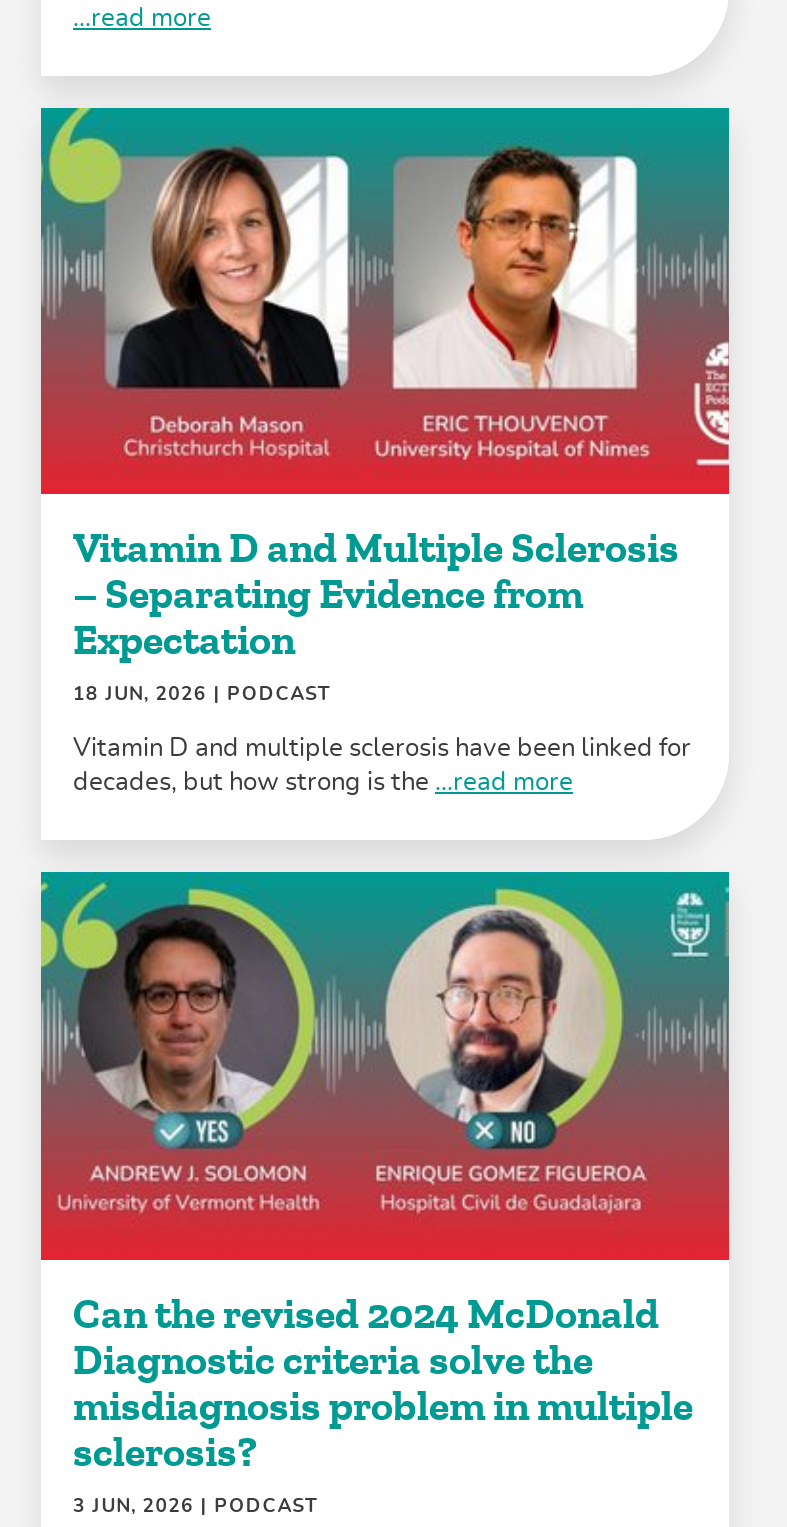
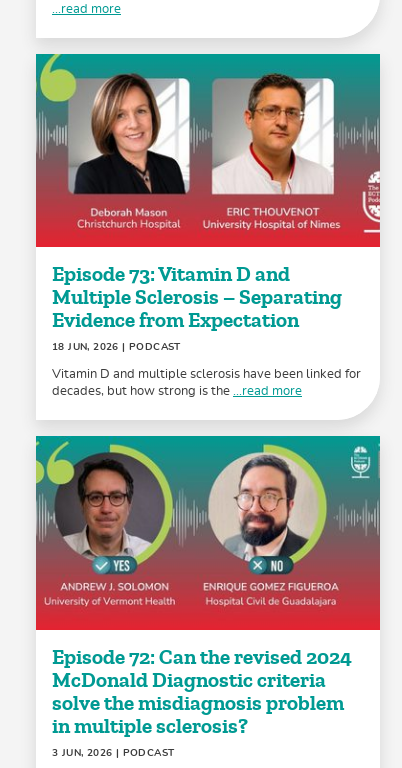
[73,524,679,666] Vitamin D and Multiple Sclerosis | – Separating Evidence from | Expectation -> [52,262,342,333] Episode 73: Vitamin D and | Multiple Sclerosis – Separating | Evidence from Expectation
[73,1289,693,1477] Can the revised 2024 McDonald | Diagnostic criteria solve the | misdiagnosis problem in multiple | sclerosis? -> [52,645,352,739] Episode 72: Can the revised 2024 | McDonald Diagnostic criteria | solve the misdiagnosis problem | in multiple sclerosis?

